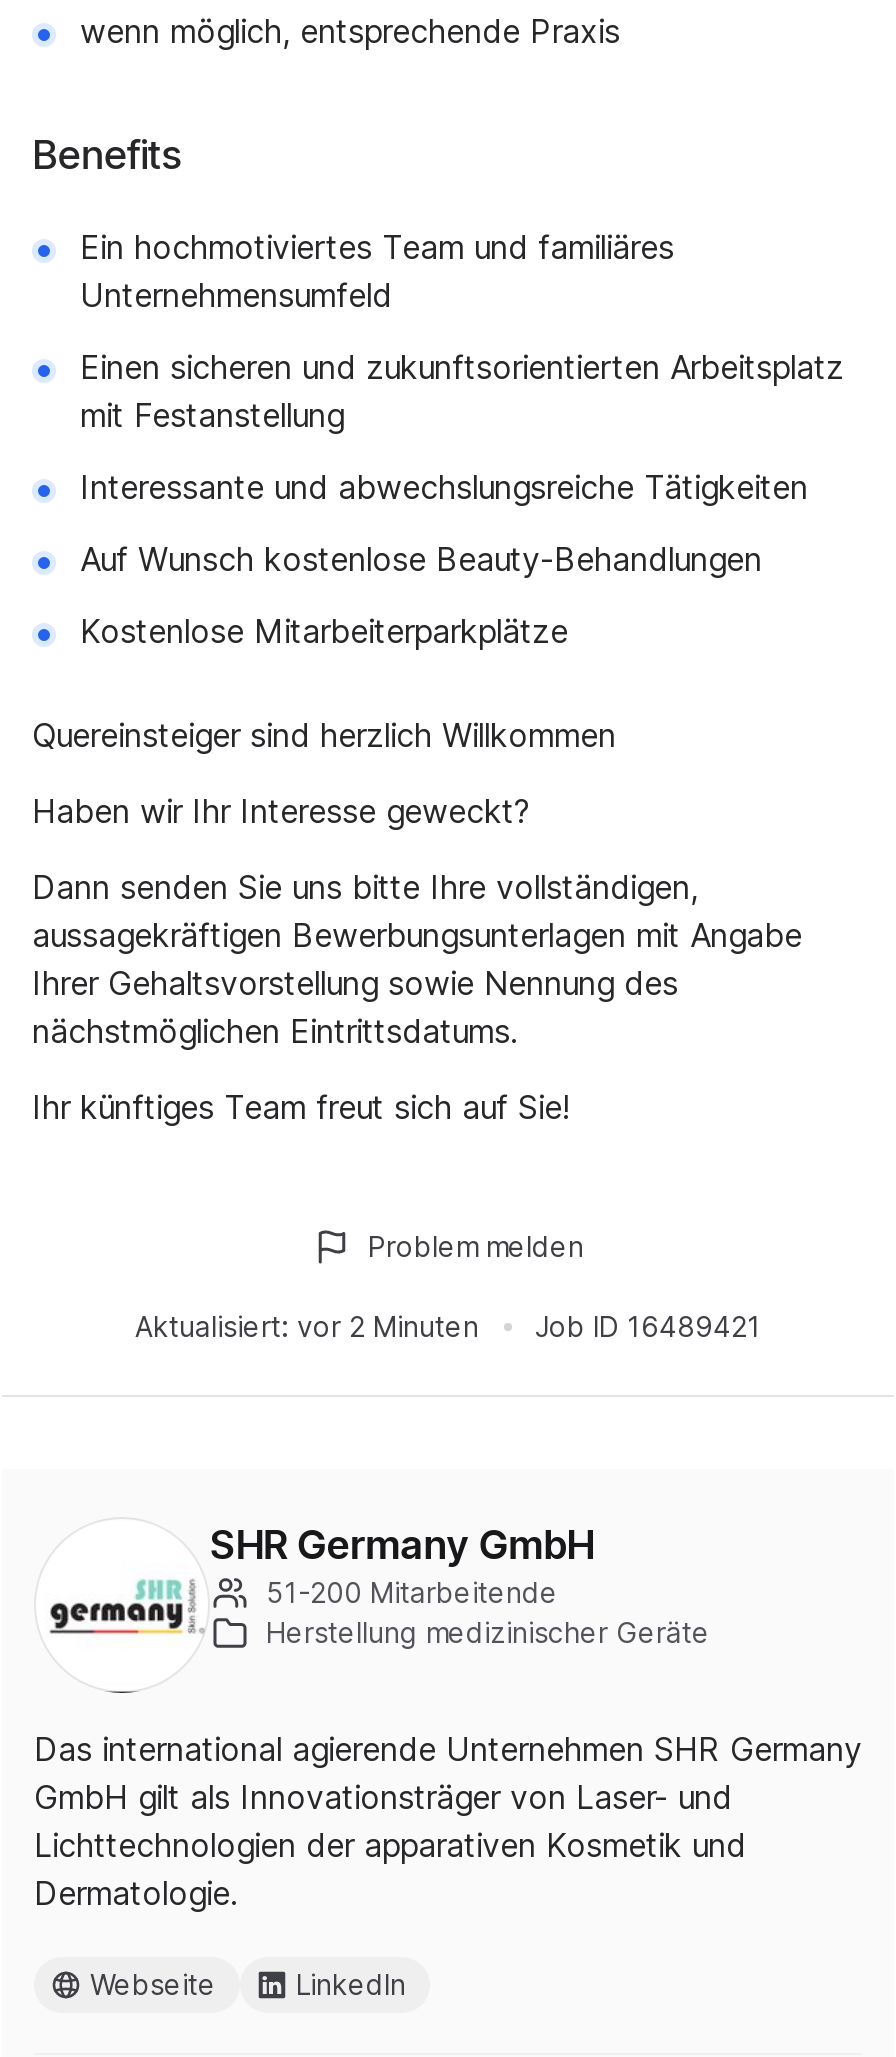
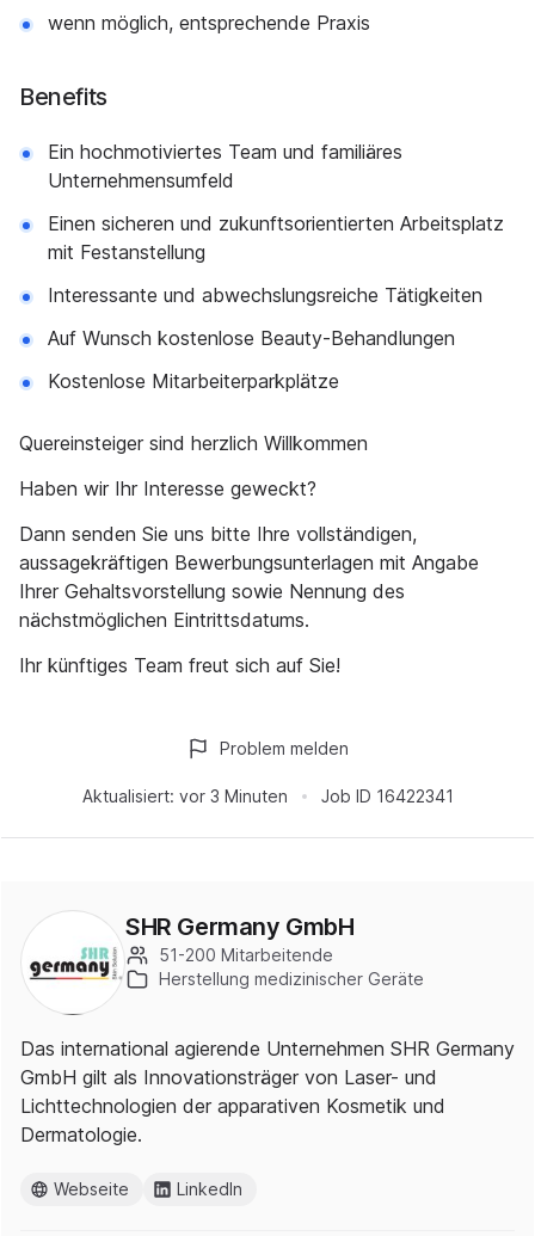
[135,1309,479,1343] Aktualisiert: vor 2 Minuten -> [82,786,287,806] Aktualisiert: vor 3 Minuten
[535,1309,761,1343] Job ID 16489421 -> [321,786,453,806] Job ID 16422341

